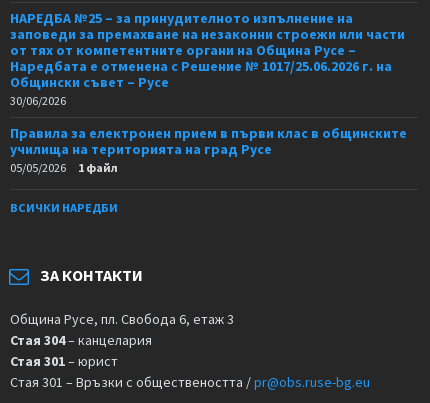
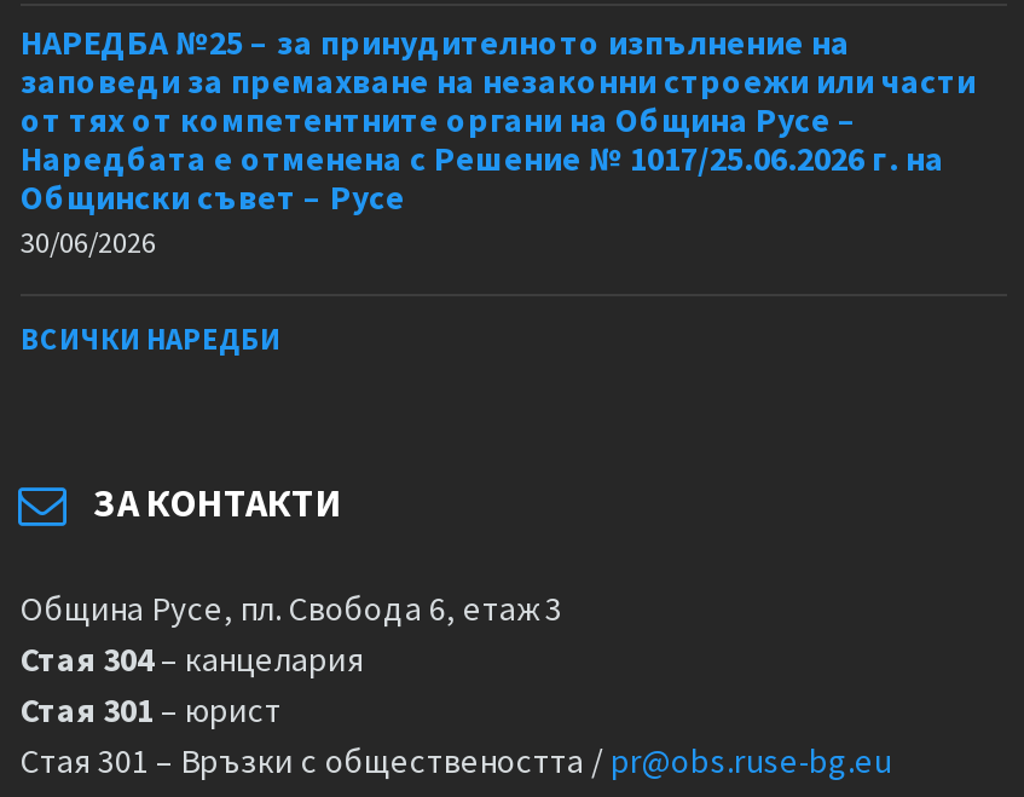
[10,124,407,175] Правила за електронен прием в първи клас в общинските | училища на територията на град Русе | 05/05/2026 | 1 файл -> none

